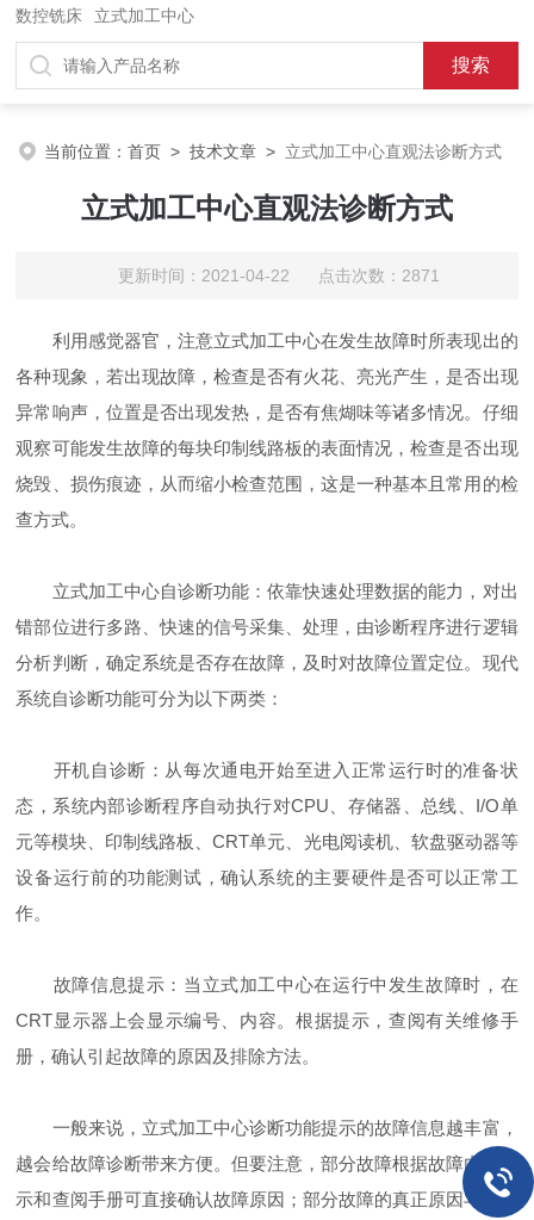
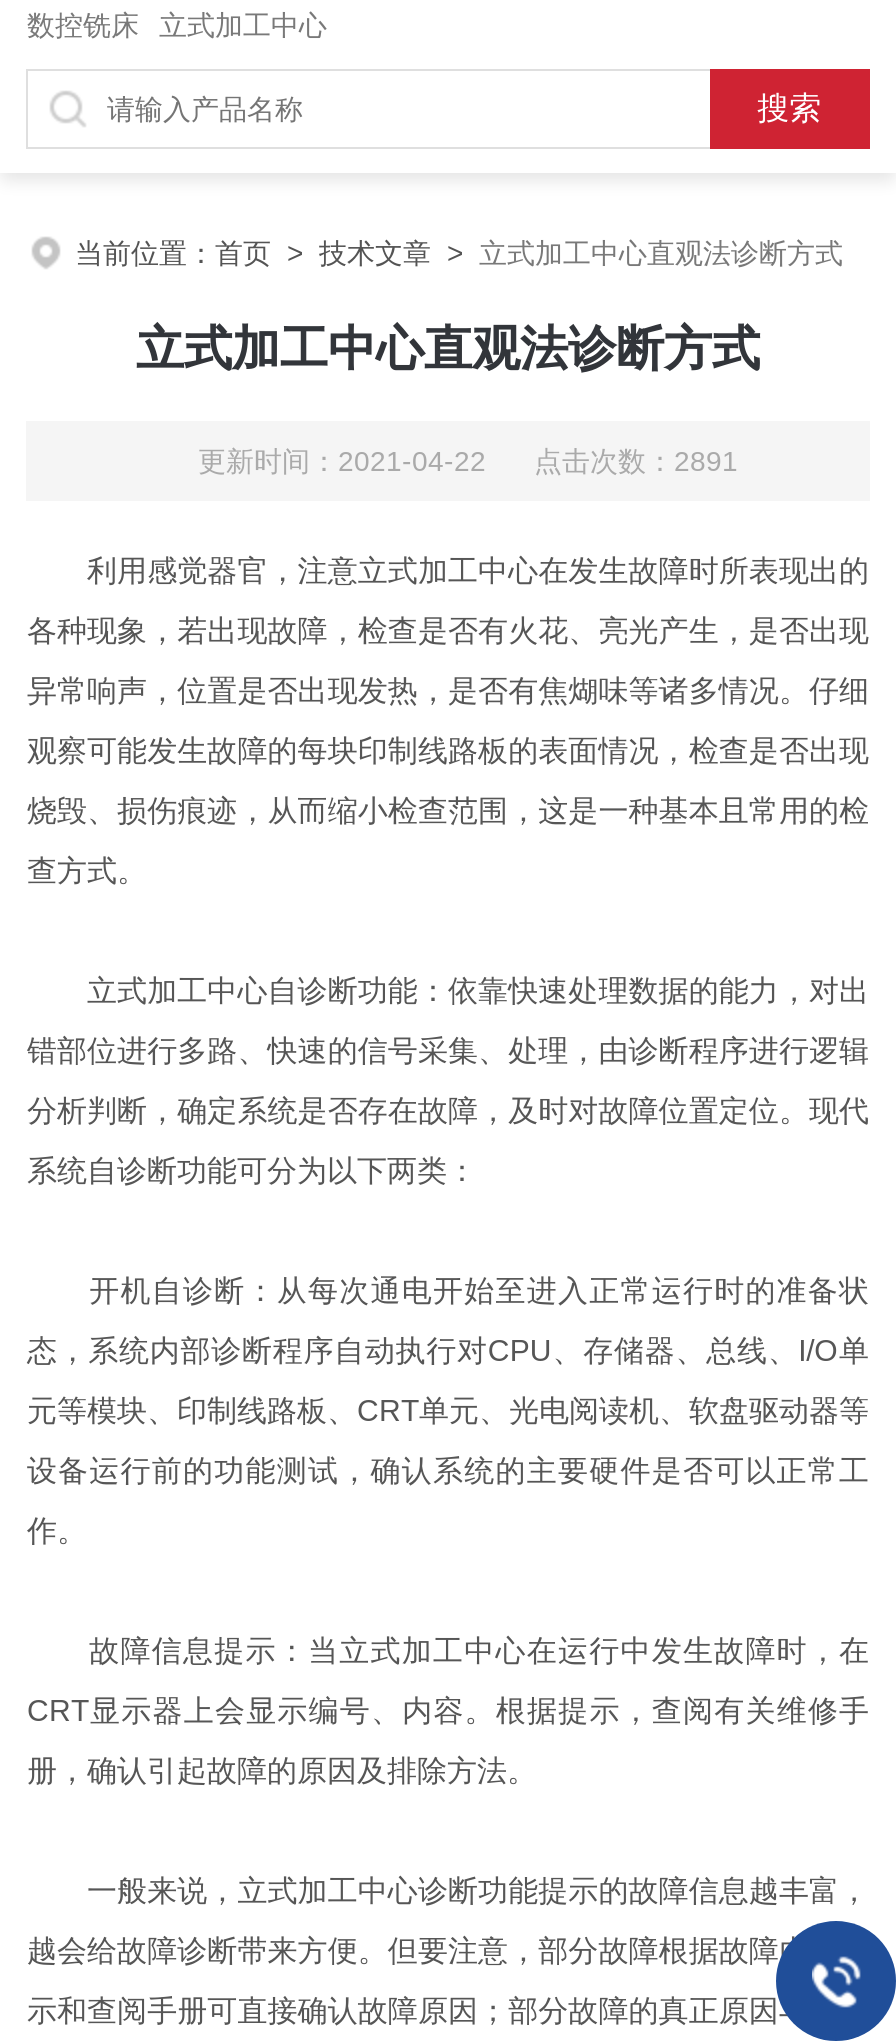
[118,266,440,285] 更新时间：2021-04-22 点击次数：2871 -> [198,445,738,477] 更新时间：2021-04-22 点击次数：2891

